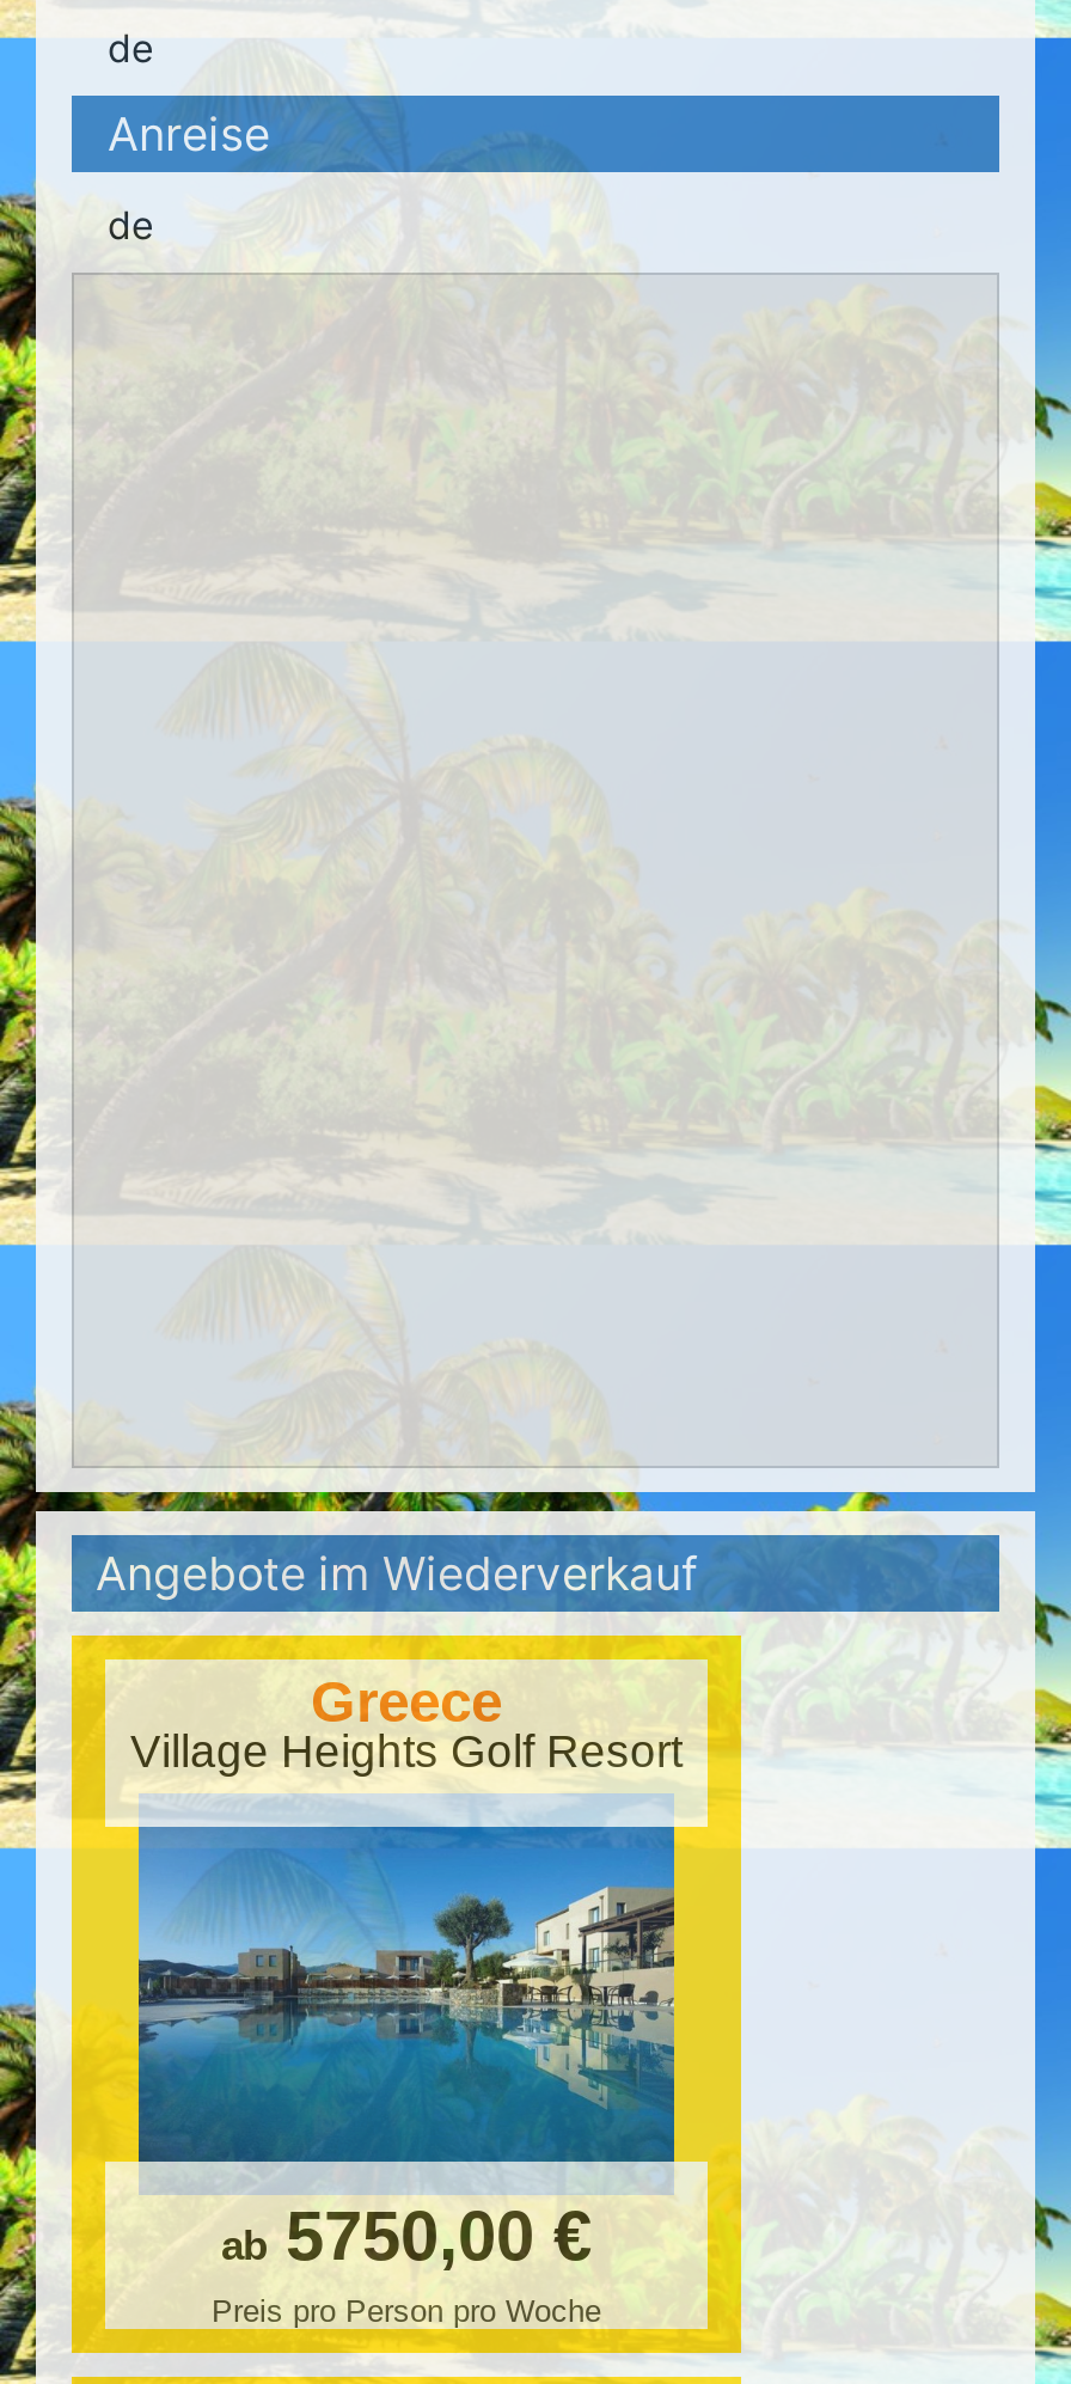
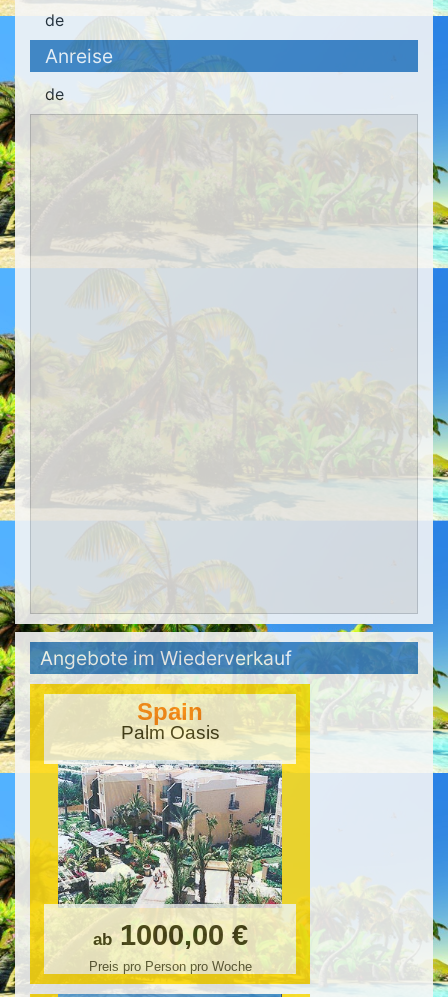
[130,1669,683,1777] Greece | Village Heights Golf Resort -> [120,698,219,743] Spain | Palm Oasis
[136,1796,677,2274] [image] | ab 5750,00 € -> [57,751,283,951] [image] | ab 1000,00 €

